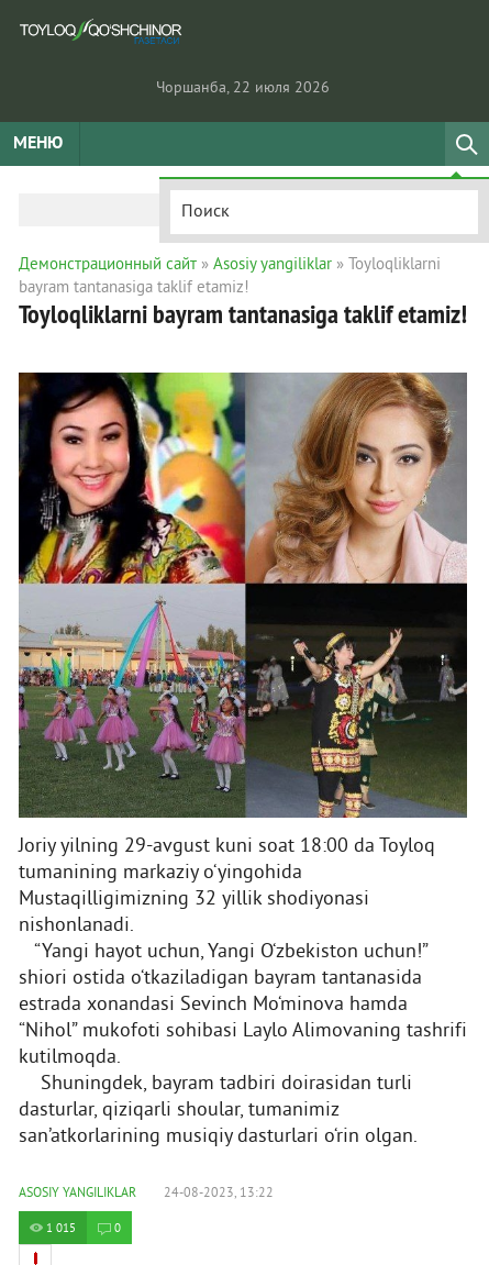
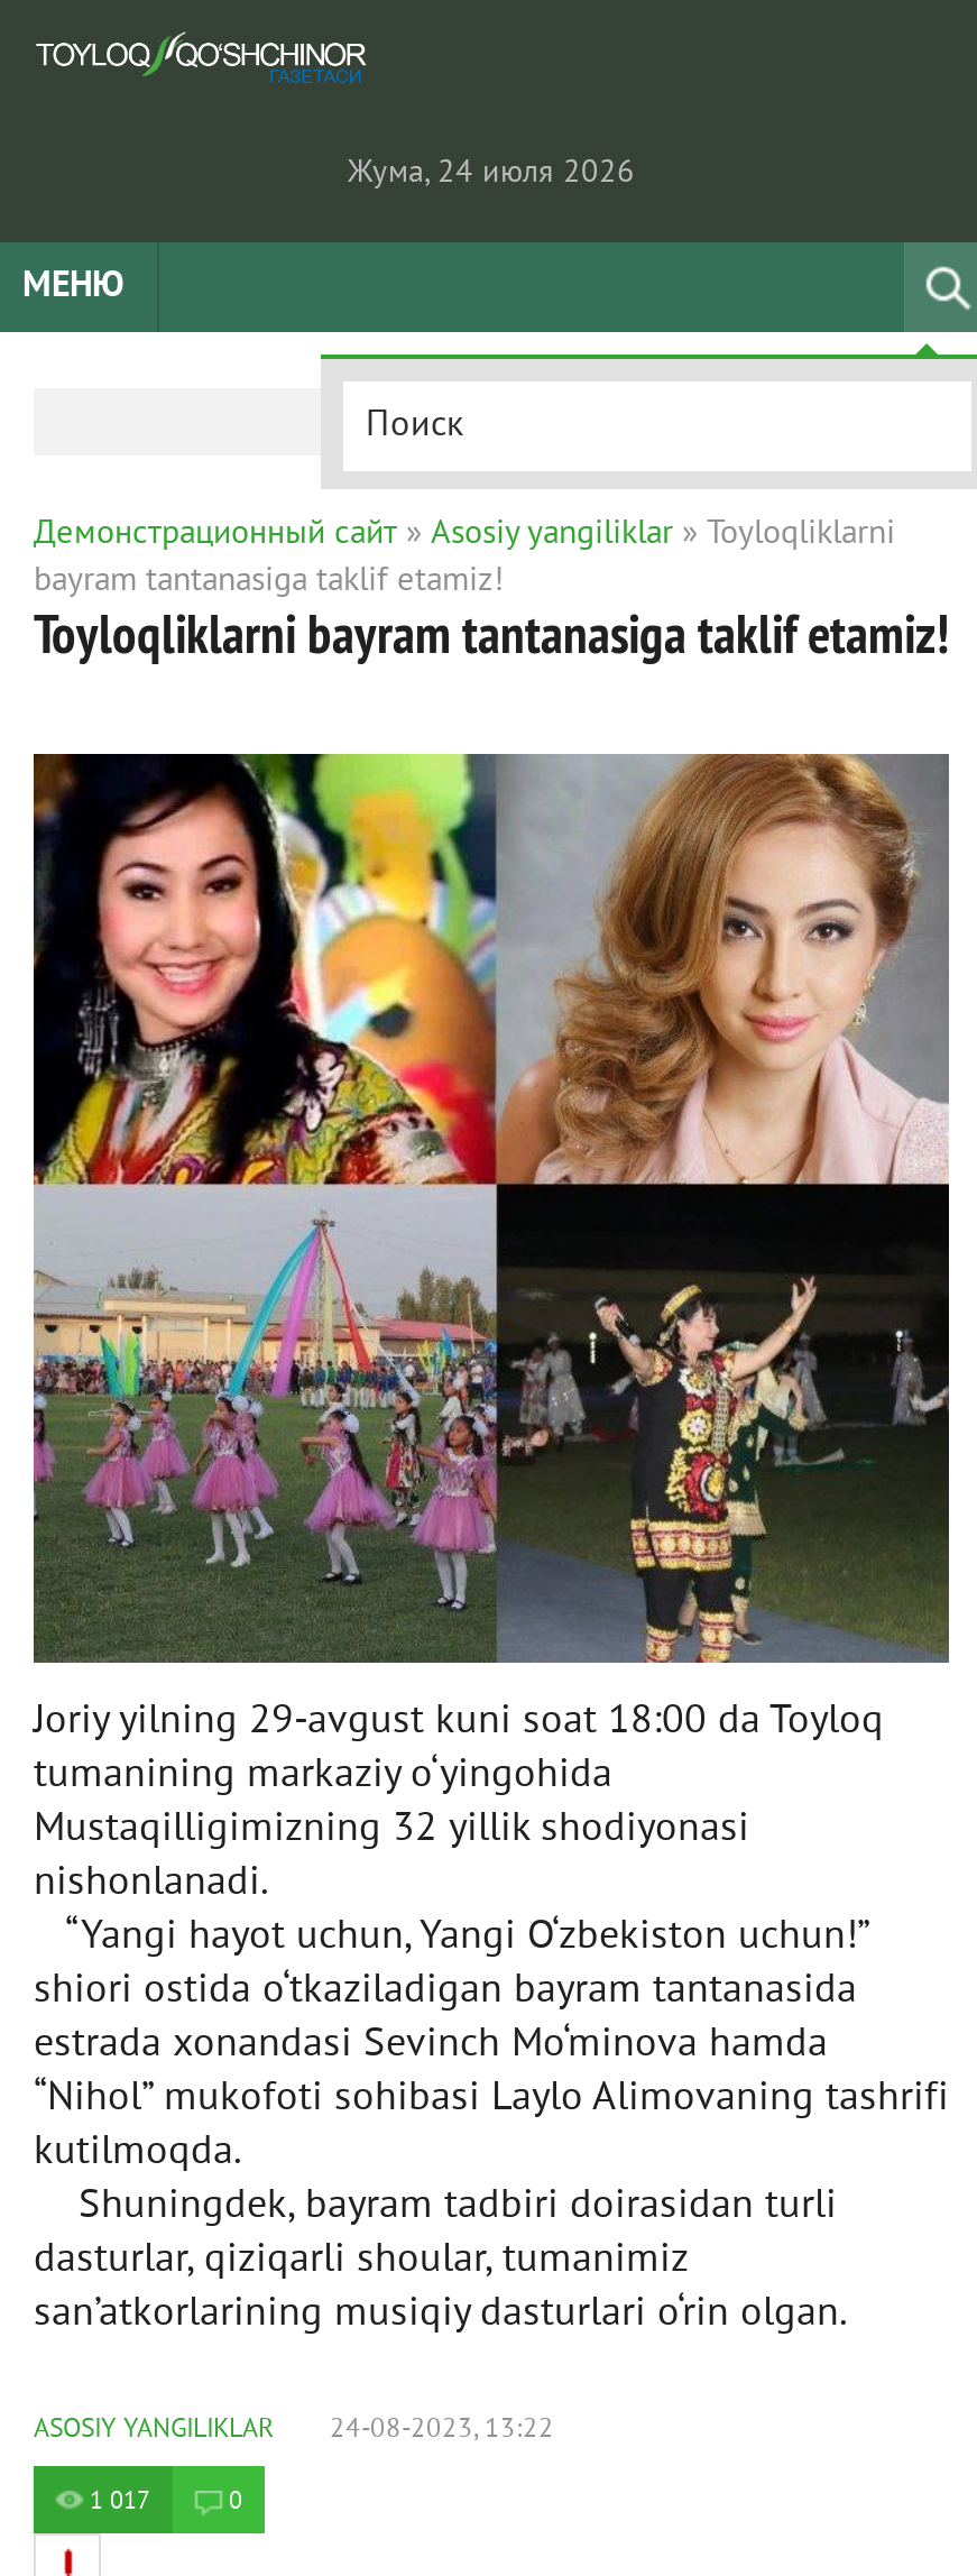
[156,80,330,98] Чоршанба, 22 июля 2026 -> [348,156,635,194] Жума, 24 июля 2026
[46,1221,76,1236] 1 015 -> [90,2486,150,2518] 1 017

